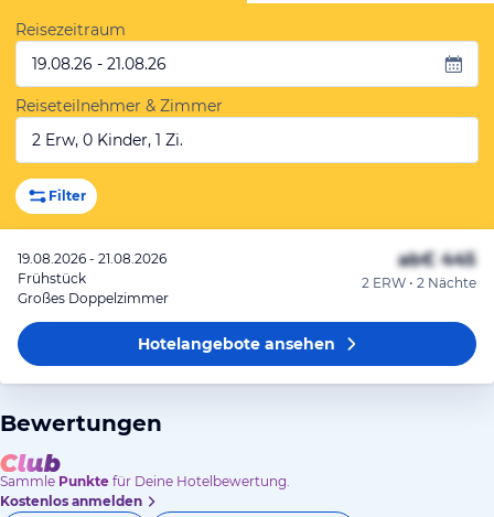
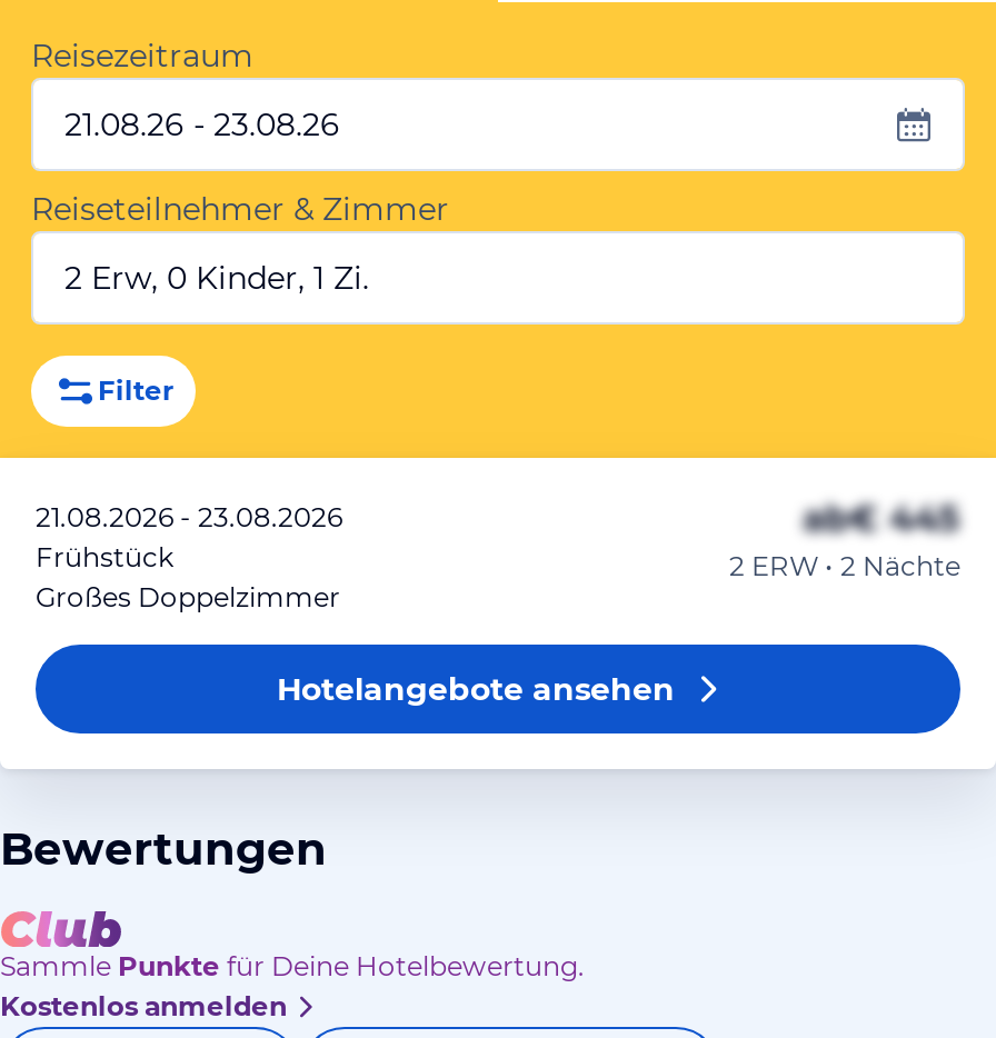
[32,54,167,74] 19.08.26 - 21.08.26 -> [64,104,340,144] 21.08.26 - 23.08.26
[18,250,167,267] 19.08.2026 - 21.08.2026 -> [36,500,342,533] 21.08.2026 - 23.08.2026

